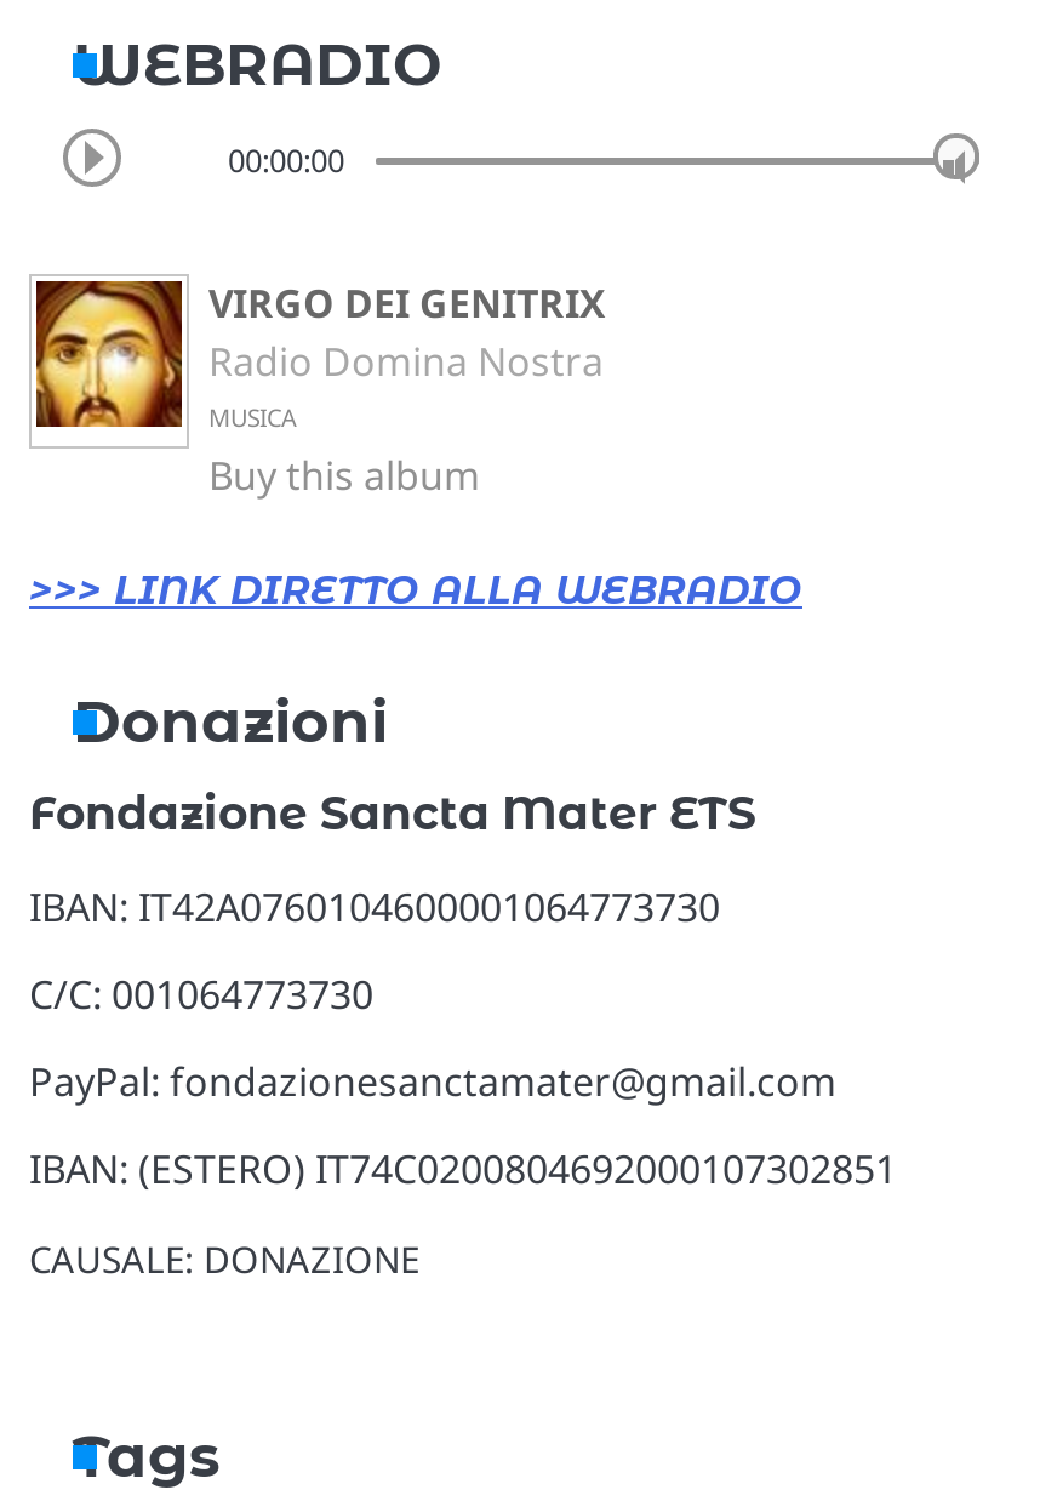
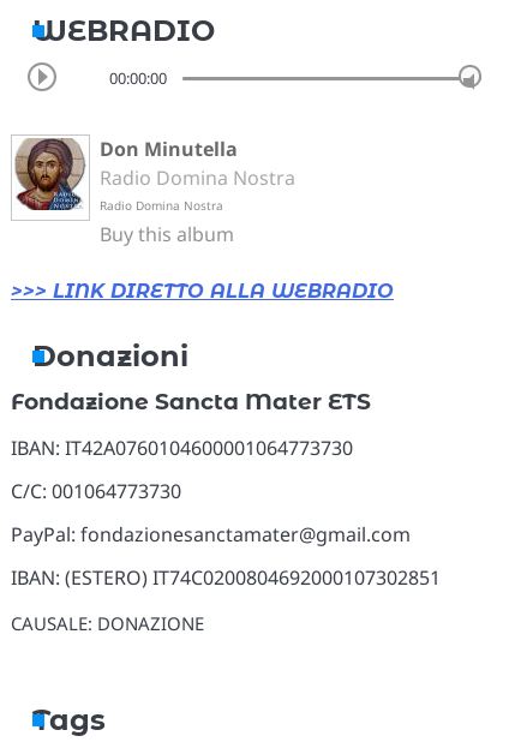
[34,275,606,429] [image] | VIRGO DEI GENITRIX -> [13,135,238,211] [image] | Don Minutella
[208,399,296,433] MUSICA -> [100,196,223,213] Radio Domina Nostra

